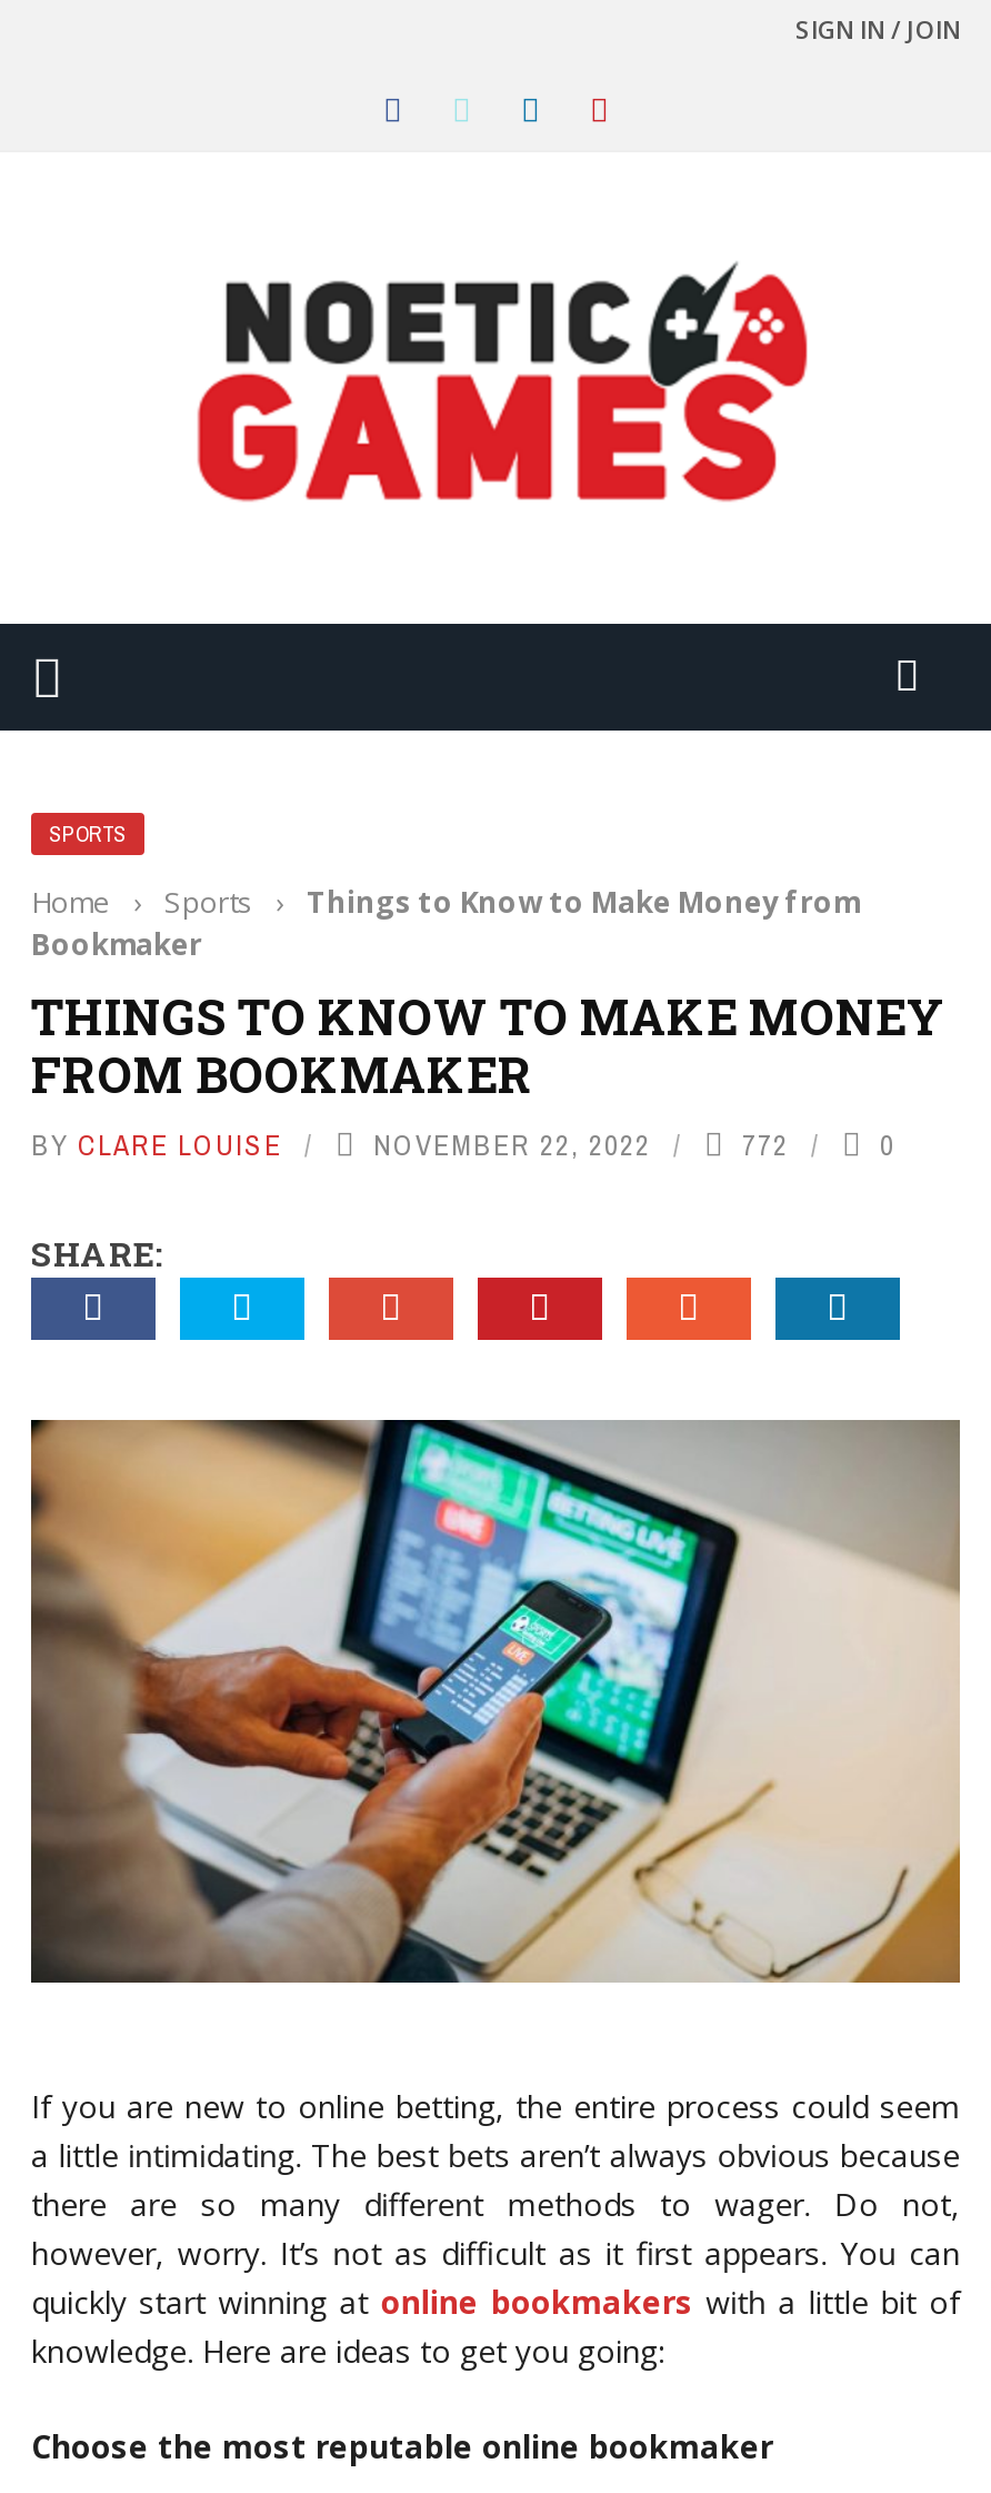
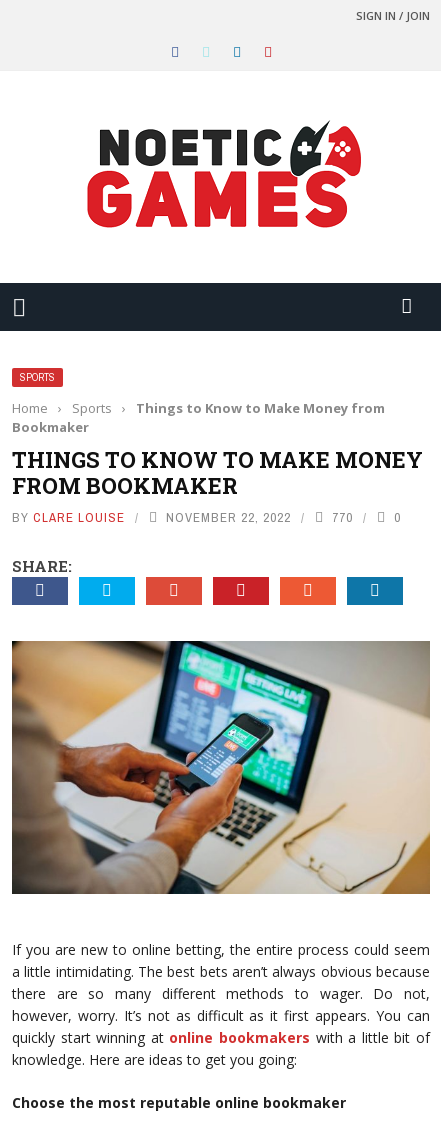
[742,1126,789,1164] 772 -> [332,509,353,526] 770

